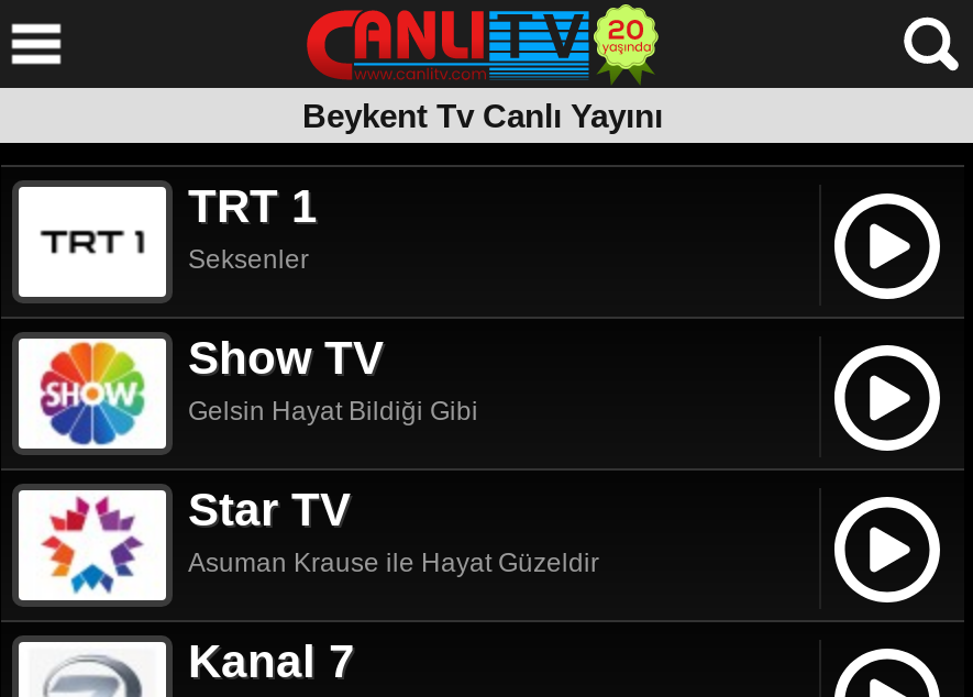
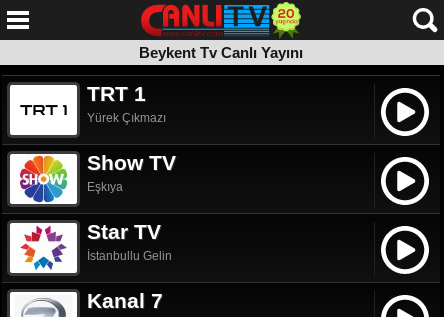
[188,244,309,275] Seksenler -> [87,111,166,125] Yürek Çıkmazı
[188,396,478,427] Gelsin Hayat Bildiği Gibi -> [87,180,123,194] Eşkıya
[188,547,599,578] Asuman Krause ile Hayat Güzeldir -> [87,249,172,263] İstanbullu Gelin

